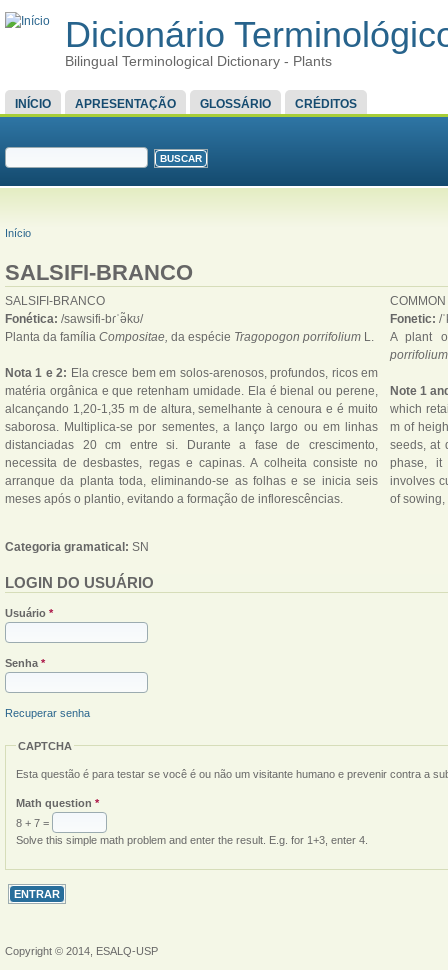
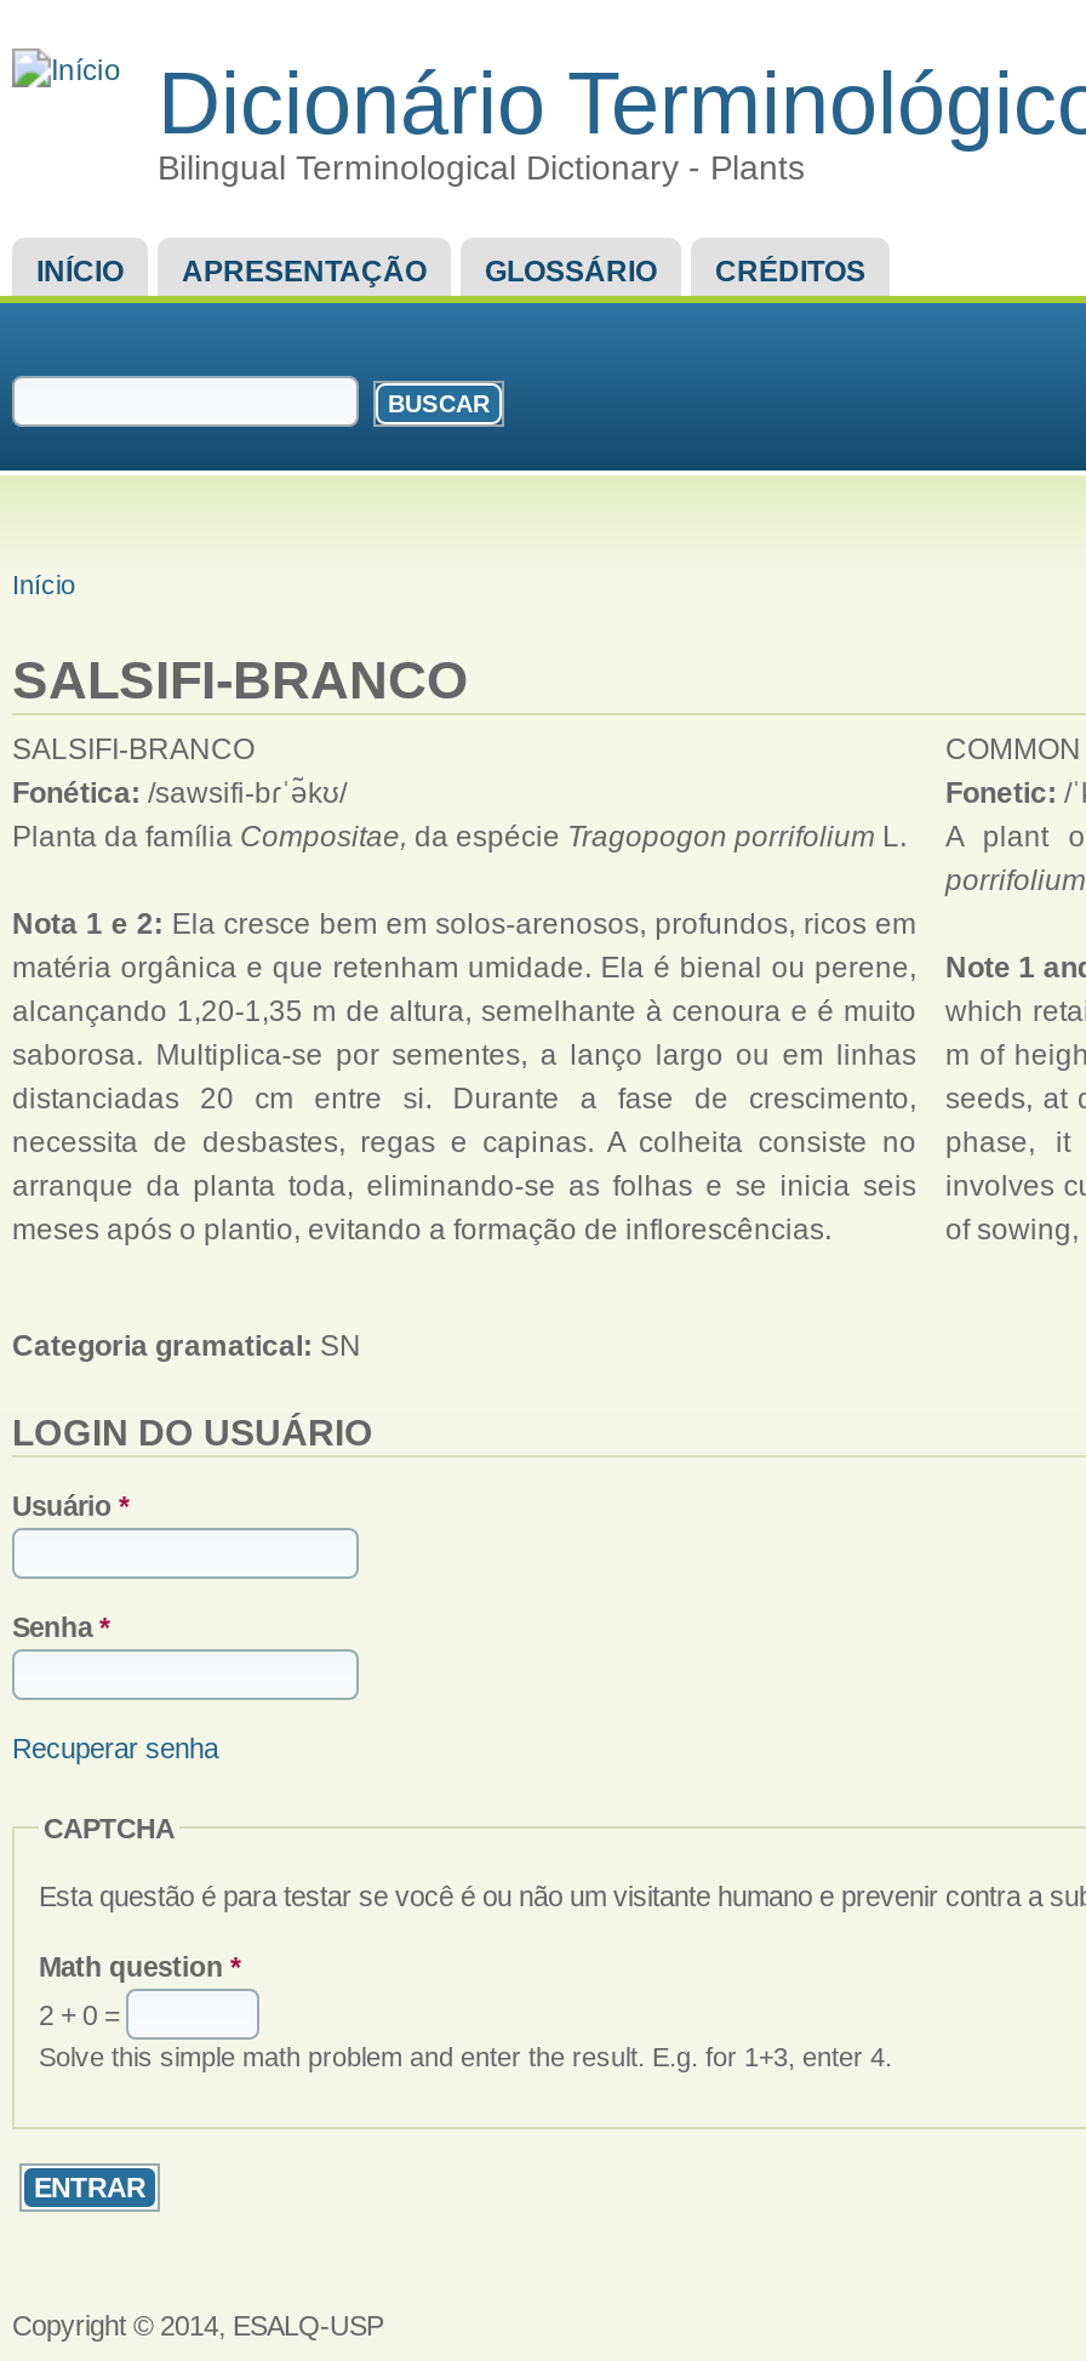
[16,817,52,829] 8 + 7 = -> [39,2001,126,2030] 2 + 0 =

